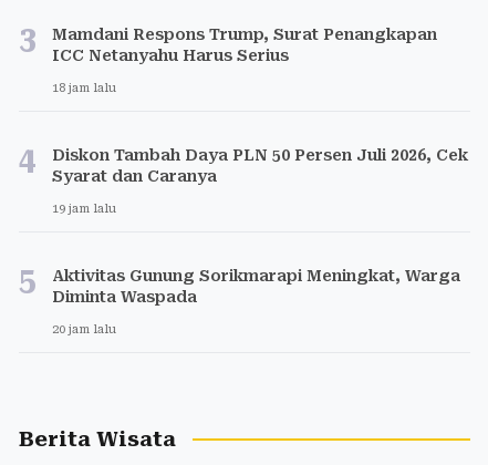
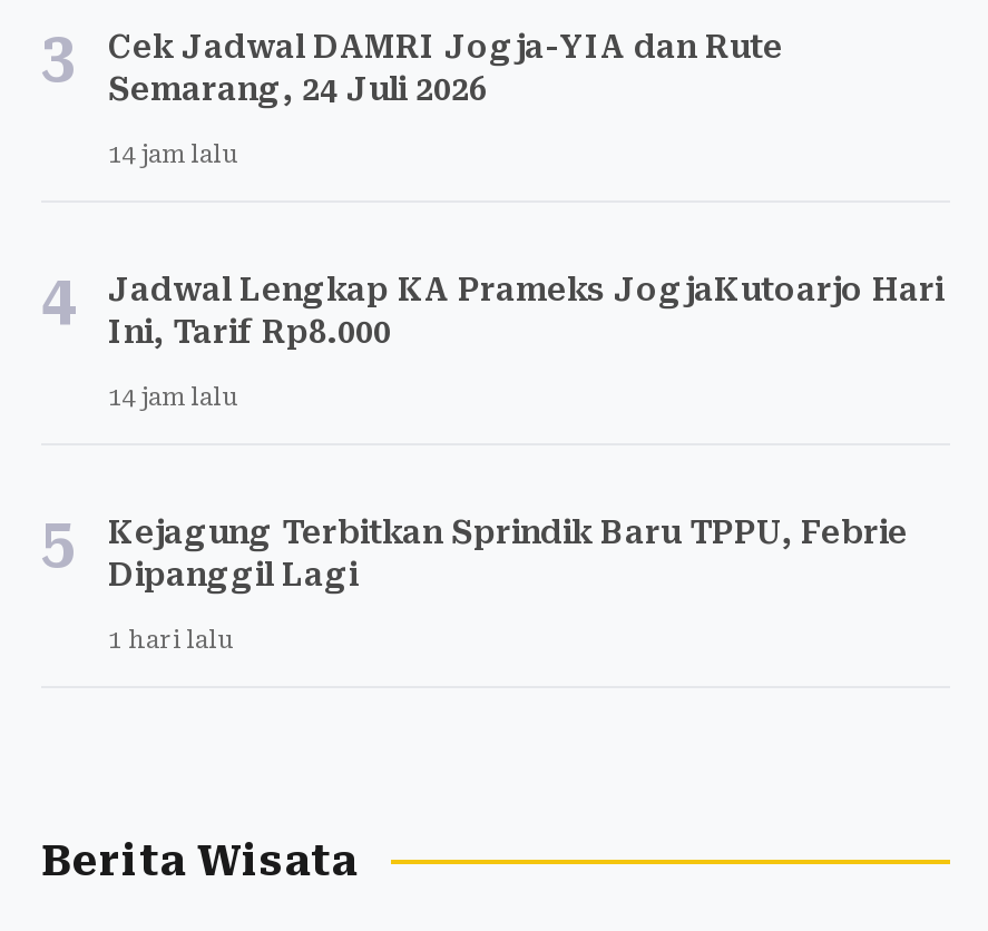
[52,25,437,64] Mamdani Respons Trump, Surat Penangkapan | ICC Netanyahu Harus Serius -> [108,28,783,106] Cek Jadwal DAMRI Jogja-YIA dan Rute | Semarang, 24 Juli 2026
[52,80,116,95] 18 jam lalu -> [108,139,237,168] 14 jam lalu
[52,146,468,184] Diskon Tambah Daya PLN 50 Persen Juli 2026, Cek | Syarat dan Caranya -> [108,271,943,349] Jadwal Lengkap KA Prameks JogjaKutoarjo Hari | Ini, Tarif Rp8.000
[52,201,116,215] 19 jam lalu -> [108,382,237,411] 14 jam lalu
[52,266,460,305] Aktivitas Gunung Sorikmarapi Meningkat, Warga | Diminta Waspada -> [108,513,908,591] Kejagung Terbitkan Sprindik Baru TPPU, Febrie | Dipanggil Lagi
[52,322,116,336] 20 jam lalu -> [108,625,233,654] 1 hari lalu

